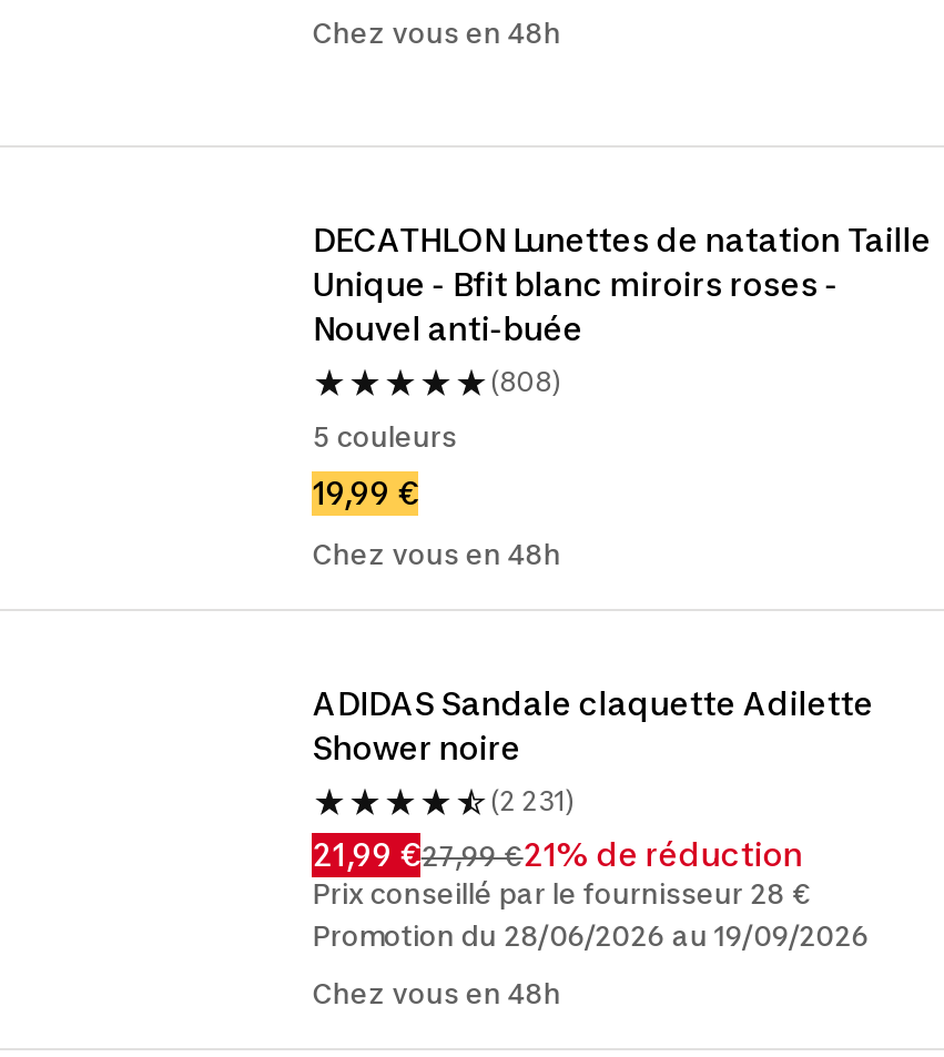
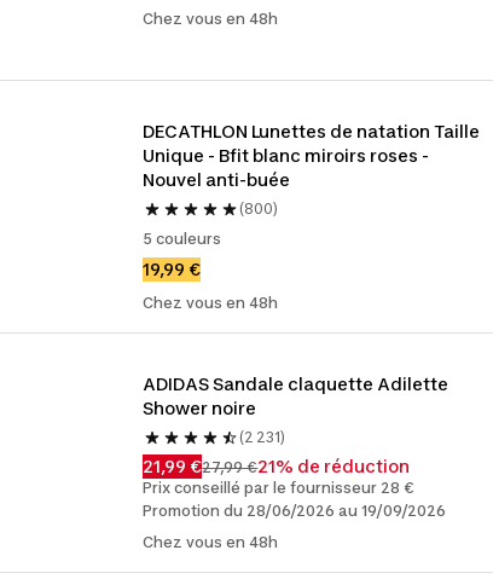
[490,365,561,398] (808) -> [240,199,278,218] (800)

